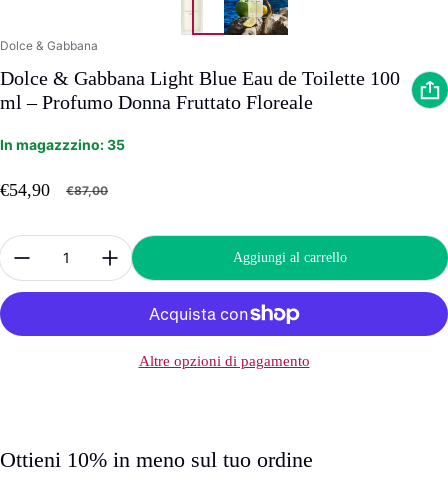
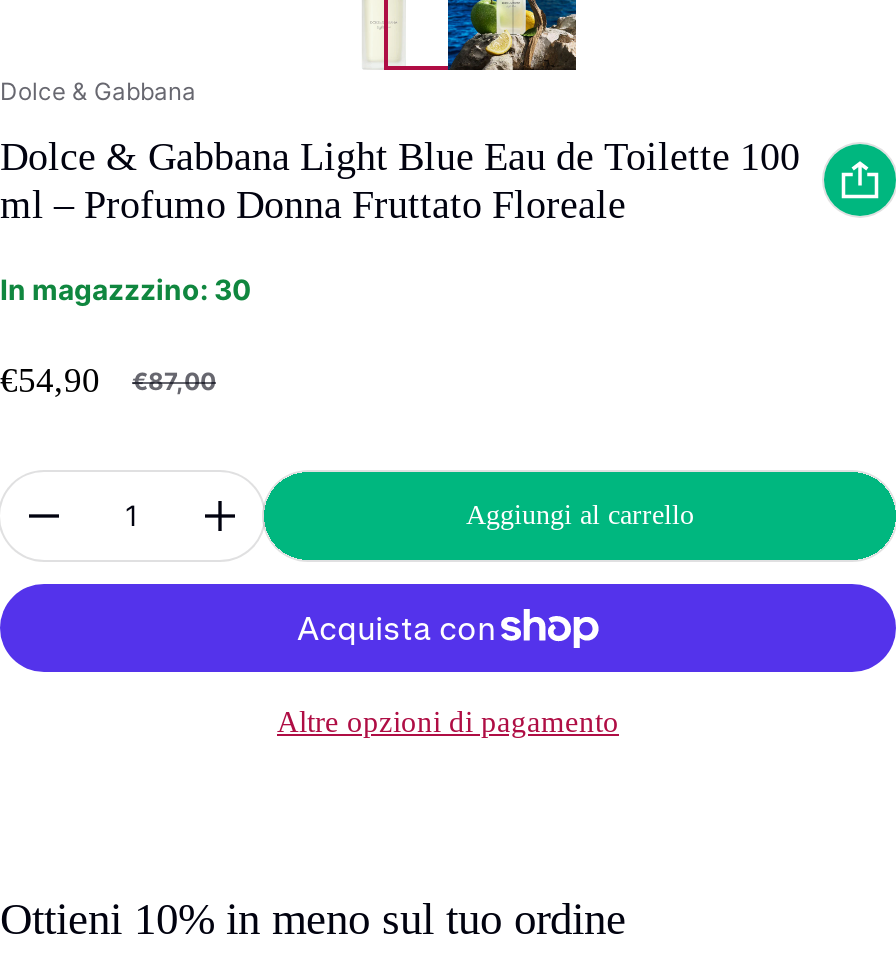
[0,136,125,153] In magazzzino: 35 -> [0,272,252,306] In magazzzino: 30

